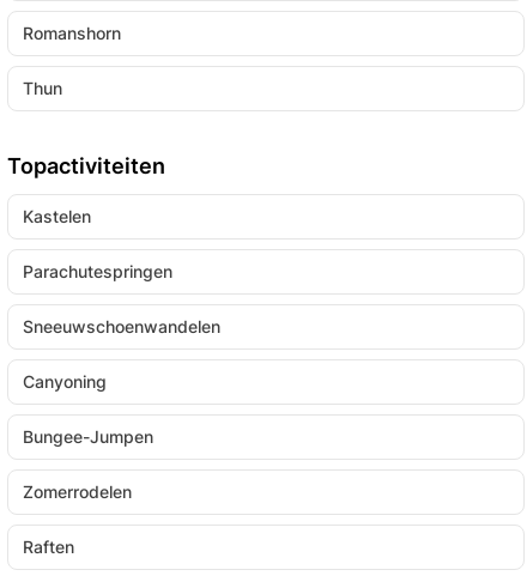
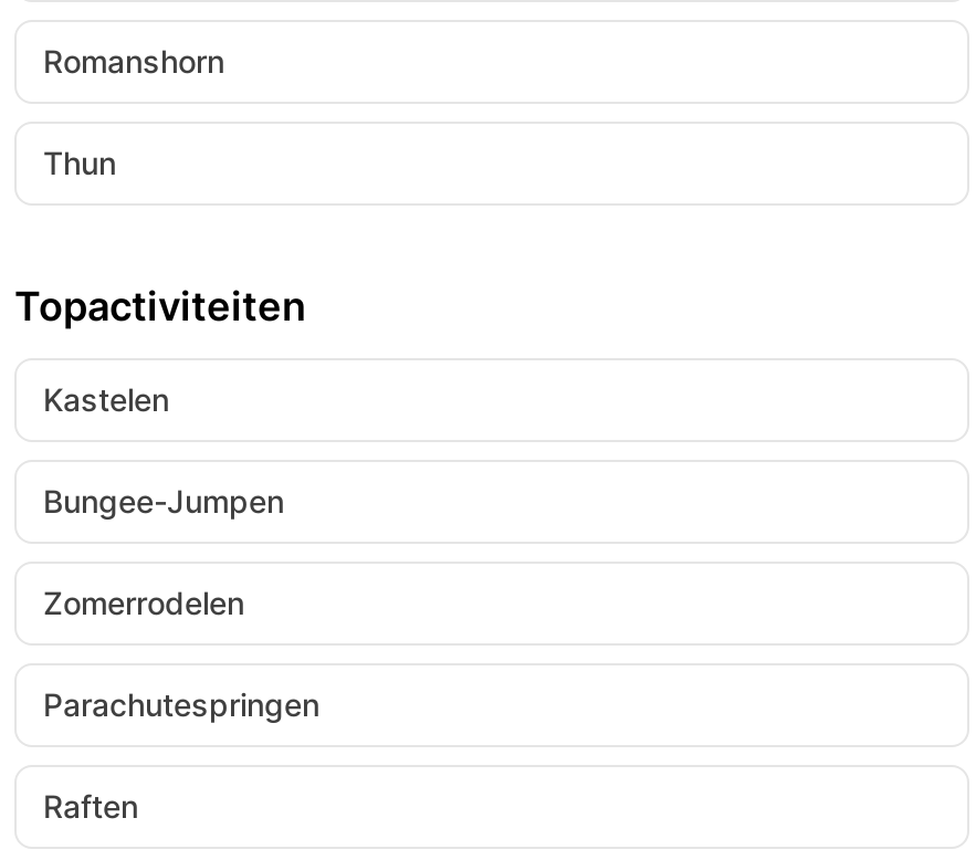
moved [23,261,172,281] -> [43,685,319,723]: Parachutespringen
[23,316,220,392] Sneeuwschoenwandelen | Canyoning -> none
moved [23,426,153,502] -> [43,482,284,621]: Bungee-Jumpen | Zomerrodelen

